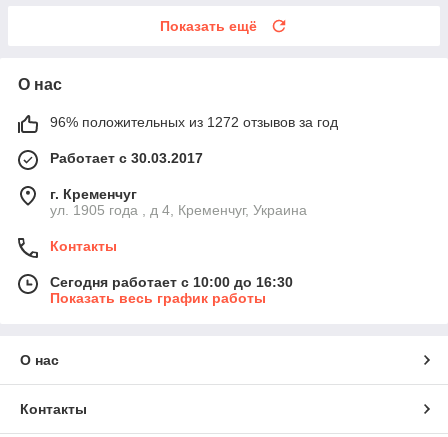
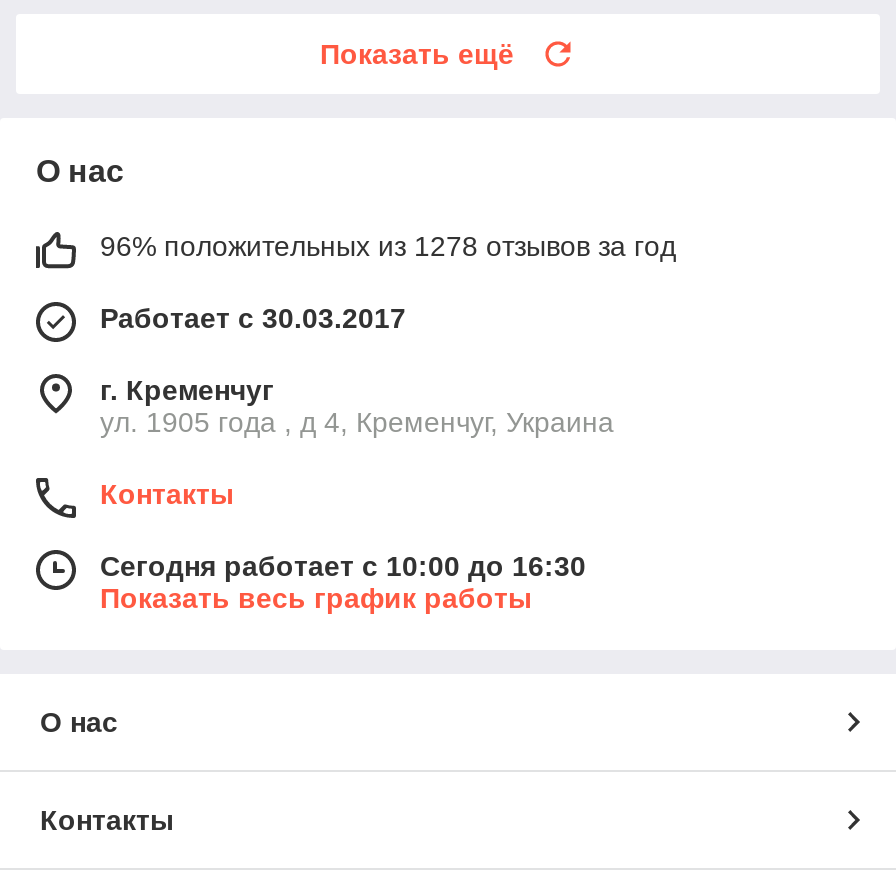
[50,114,338,130] 96% положительных из 1272 отзывов за год -> [100,230,676,262] 96% положительных из 1278 отзывов за год

